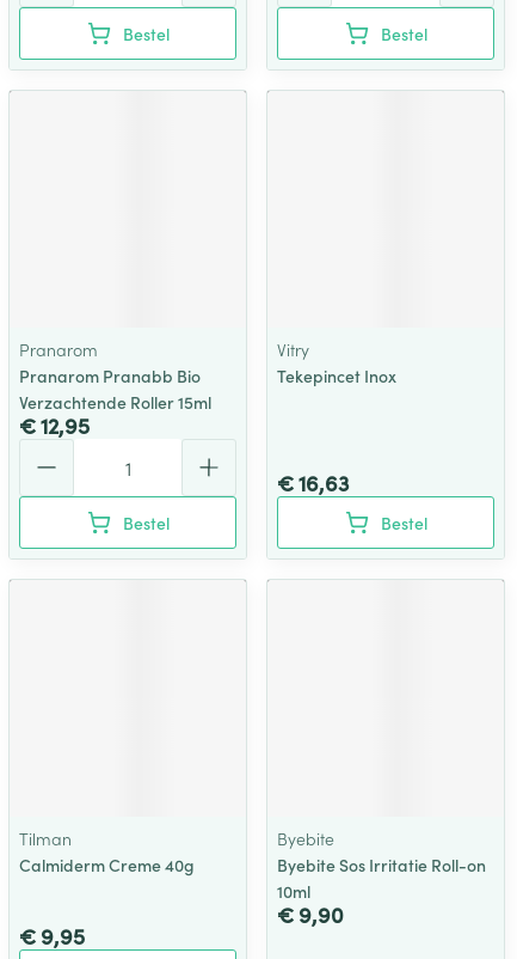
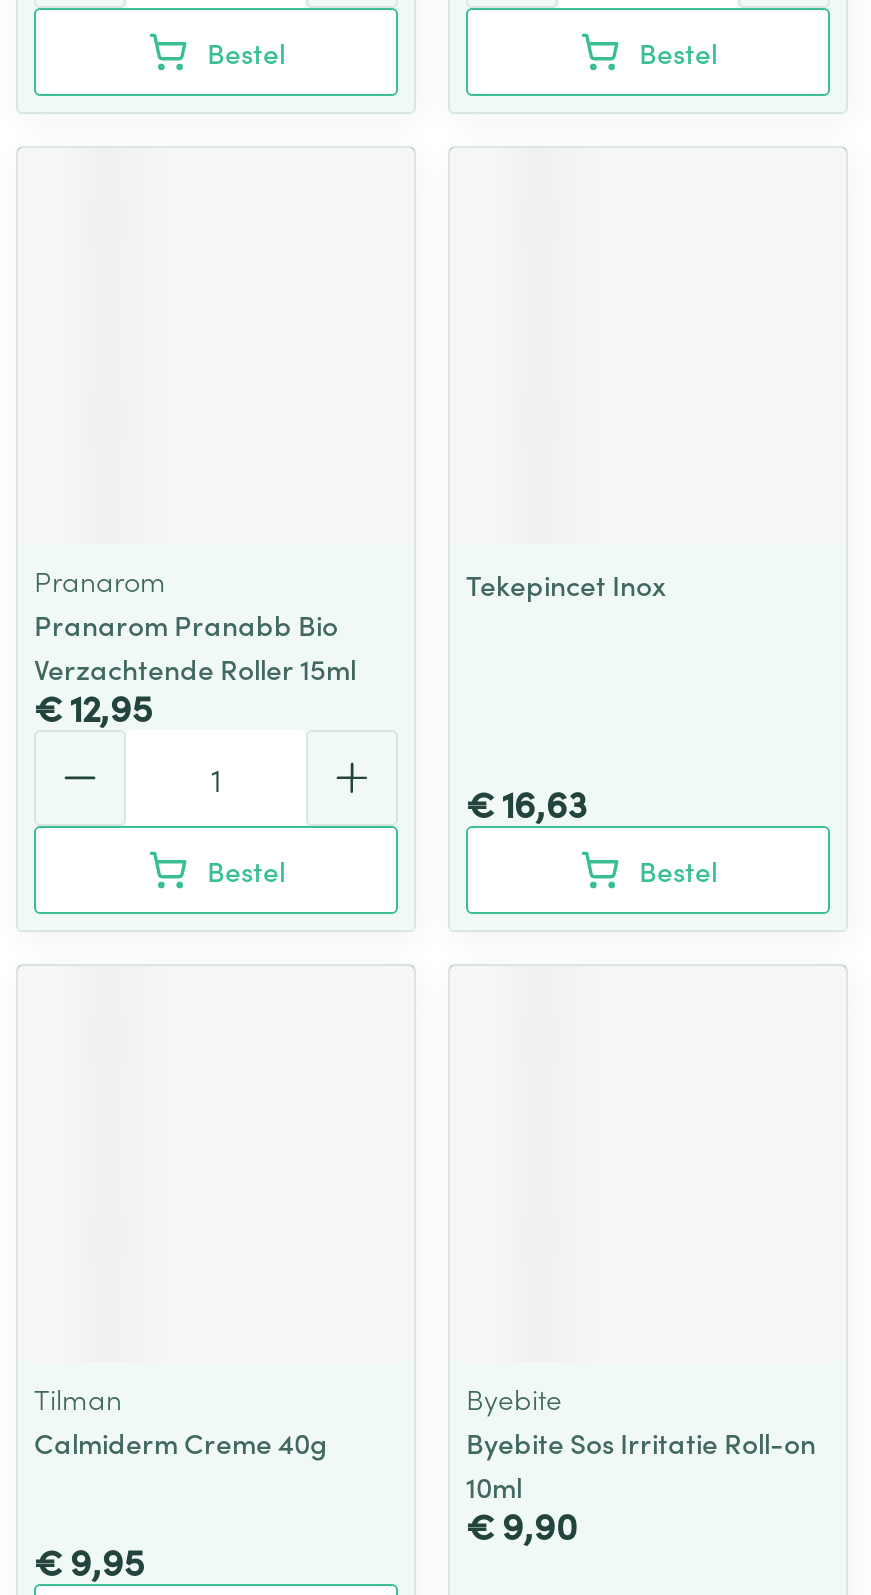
[277,337,309,361] Vitry -> none
moved [277,364,396,387] -> [466,564,666,604]: Tekepincet Inox

